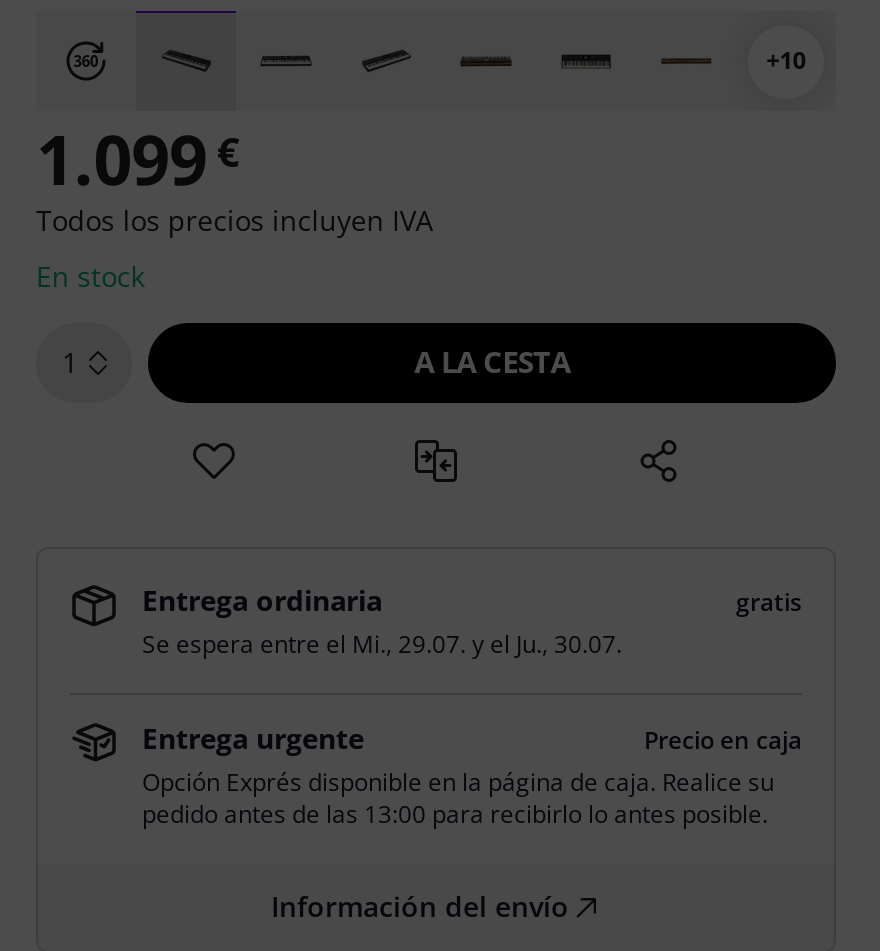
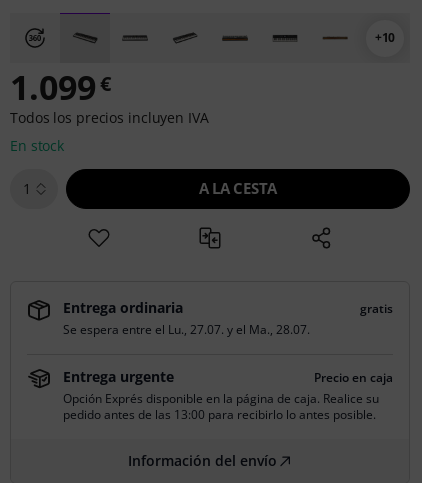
[142,627,622,661] Se espera entre el Mi., 29.07. y el Ju., 30.07. -> [63,321,310,338] Se espera entre el Lu., 27.07. y el Ma., 28.07.

